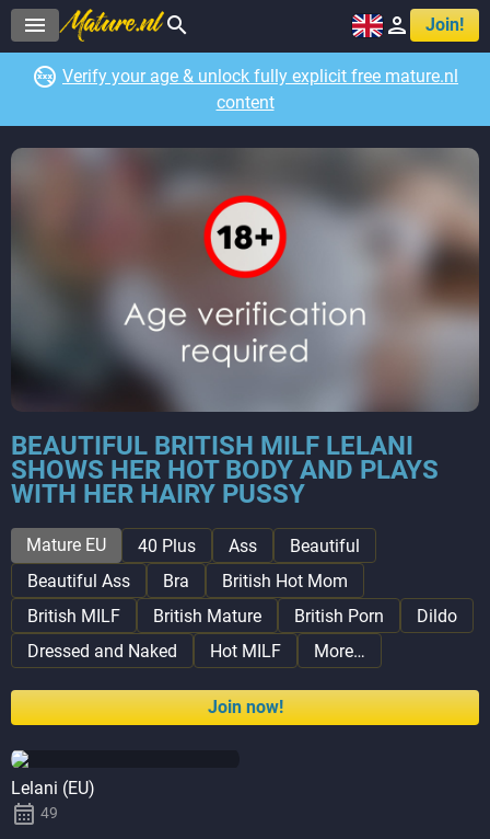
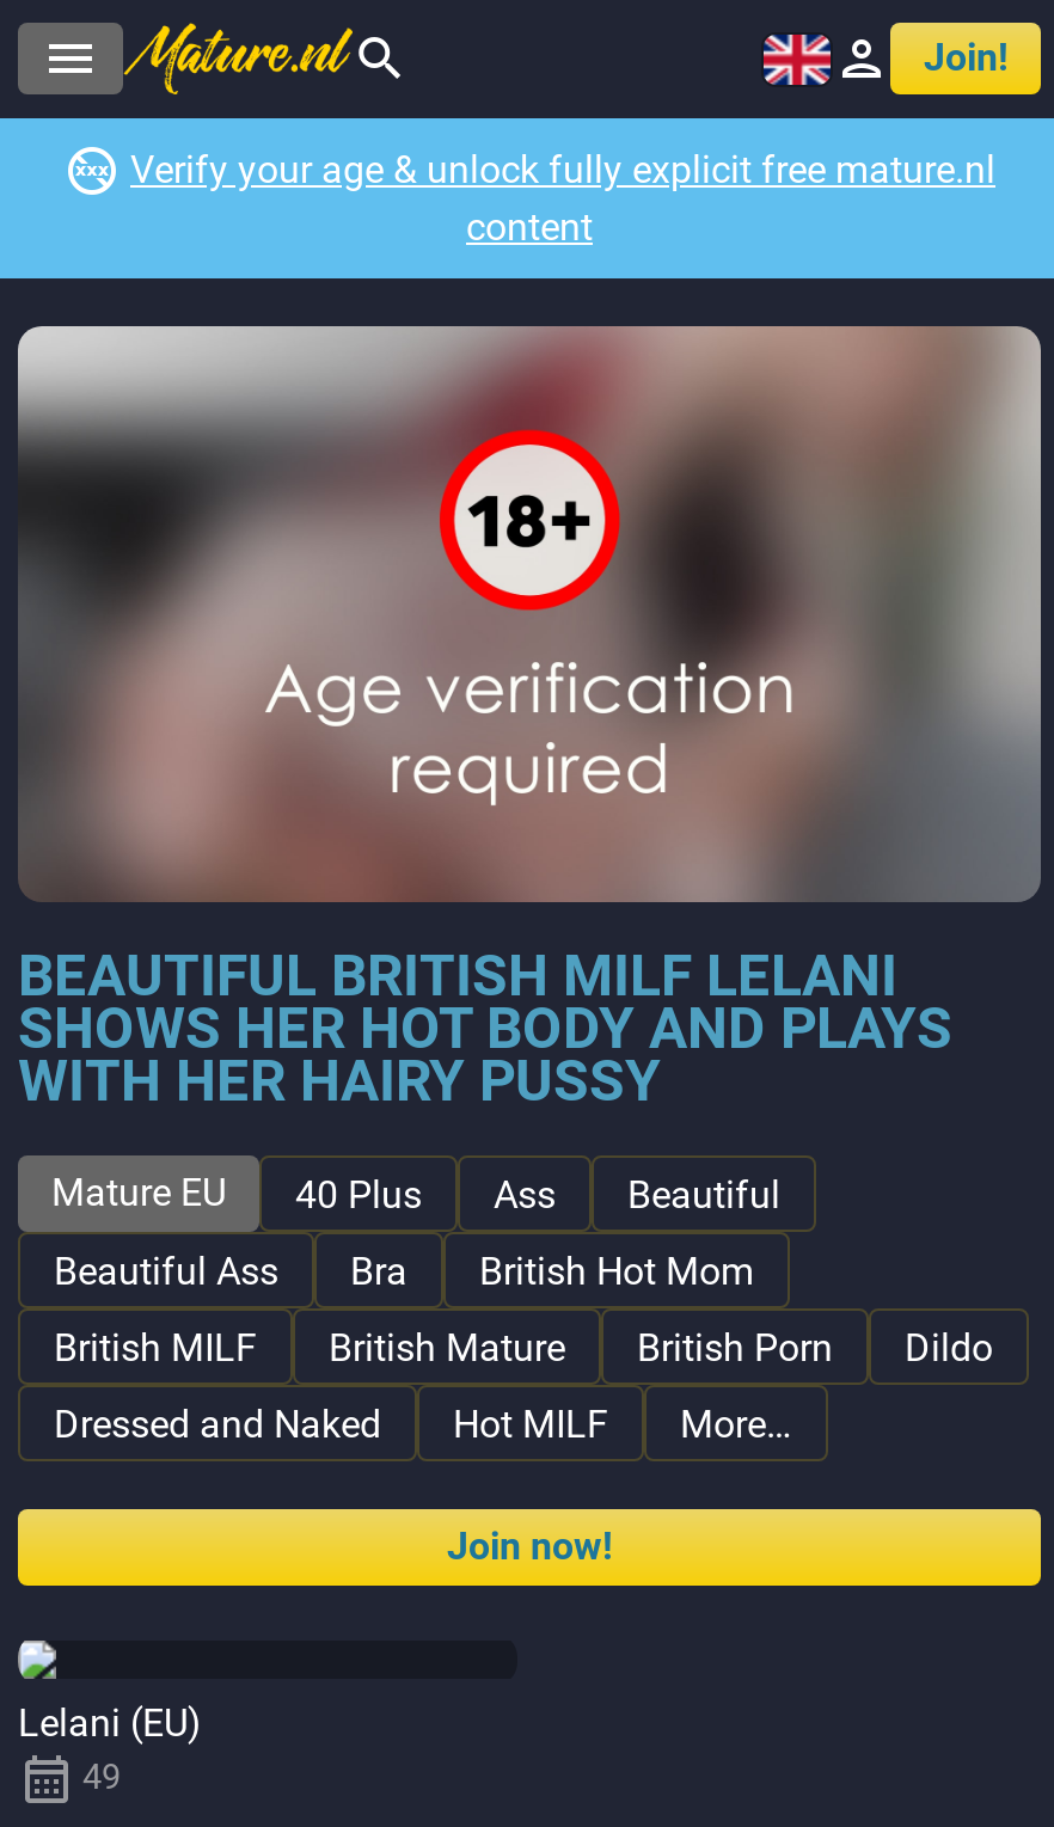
[12,149,479,412] [image] -> [18,326,1043,902] [image]

